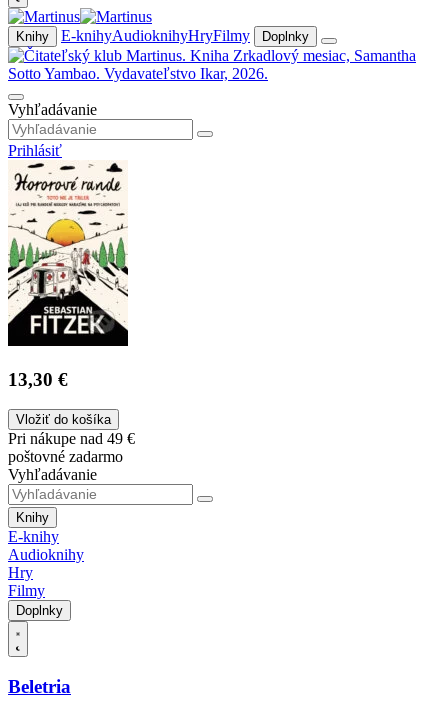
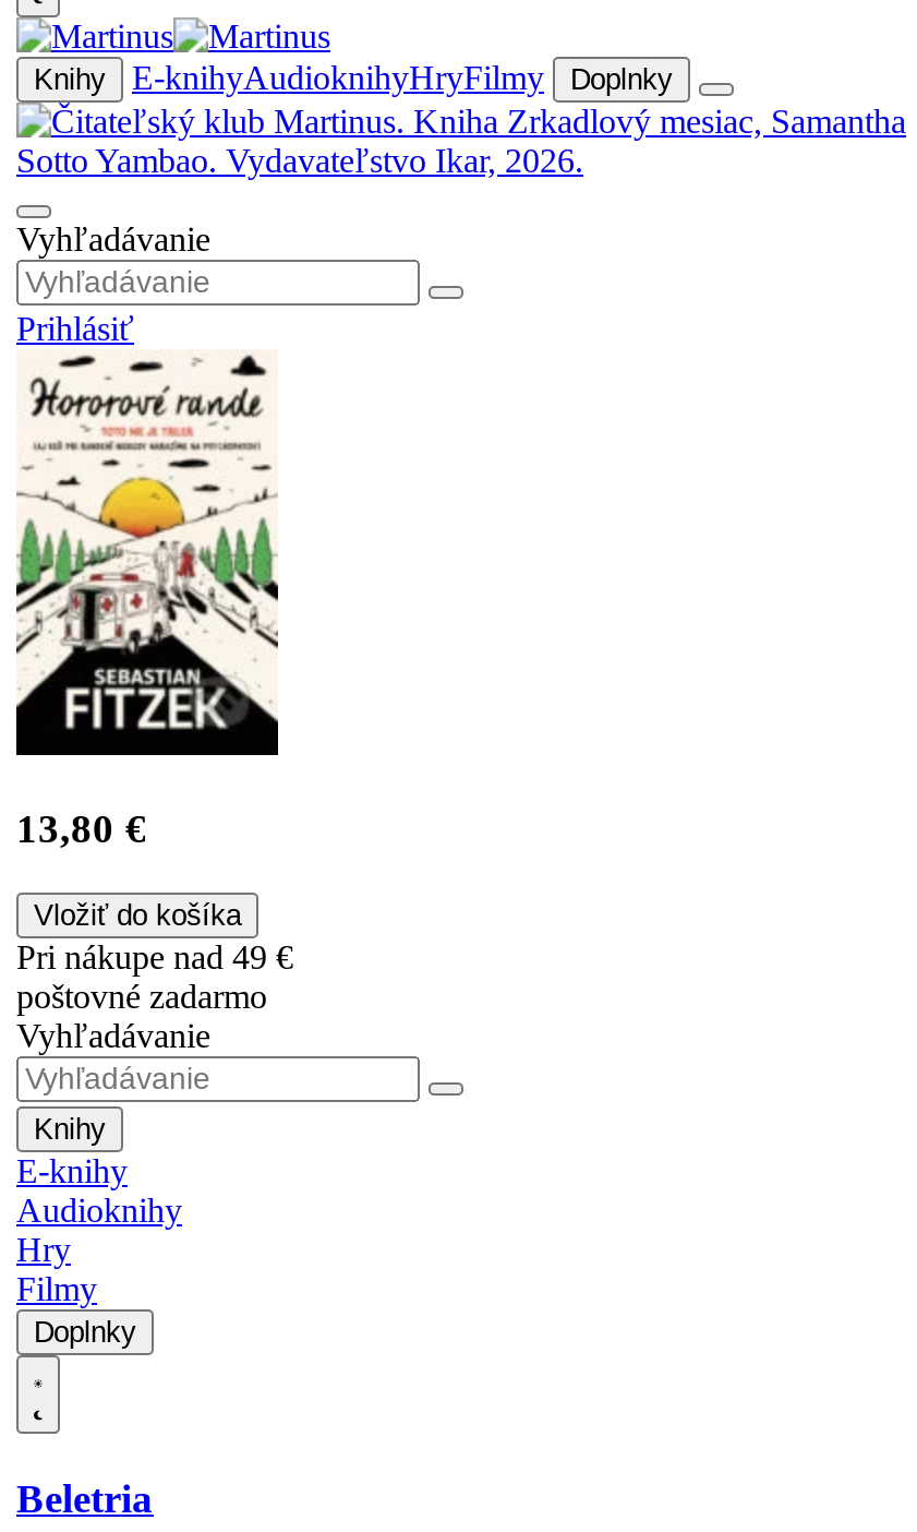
[8,369,68,390] 13,30 € -> [16,805,147,850] 13,80 €

